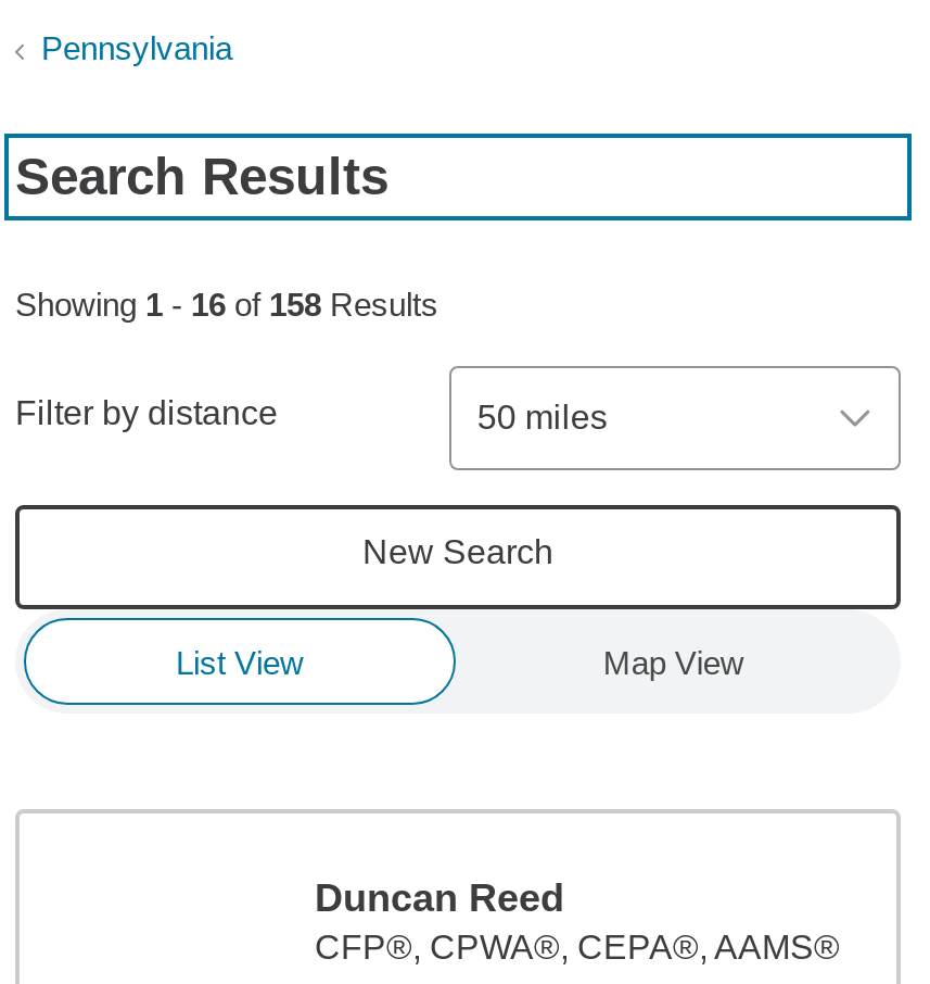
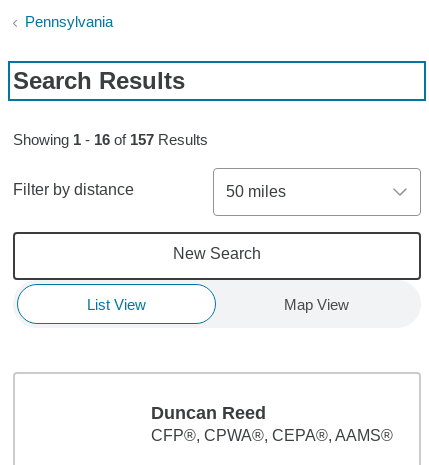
[15,286,438,323] Showing 1 - 16 of 158 Results -> [13,131,208,148] Showing 1 - 16 of 157 Results

